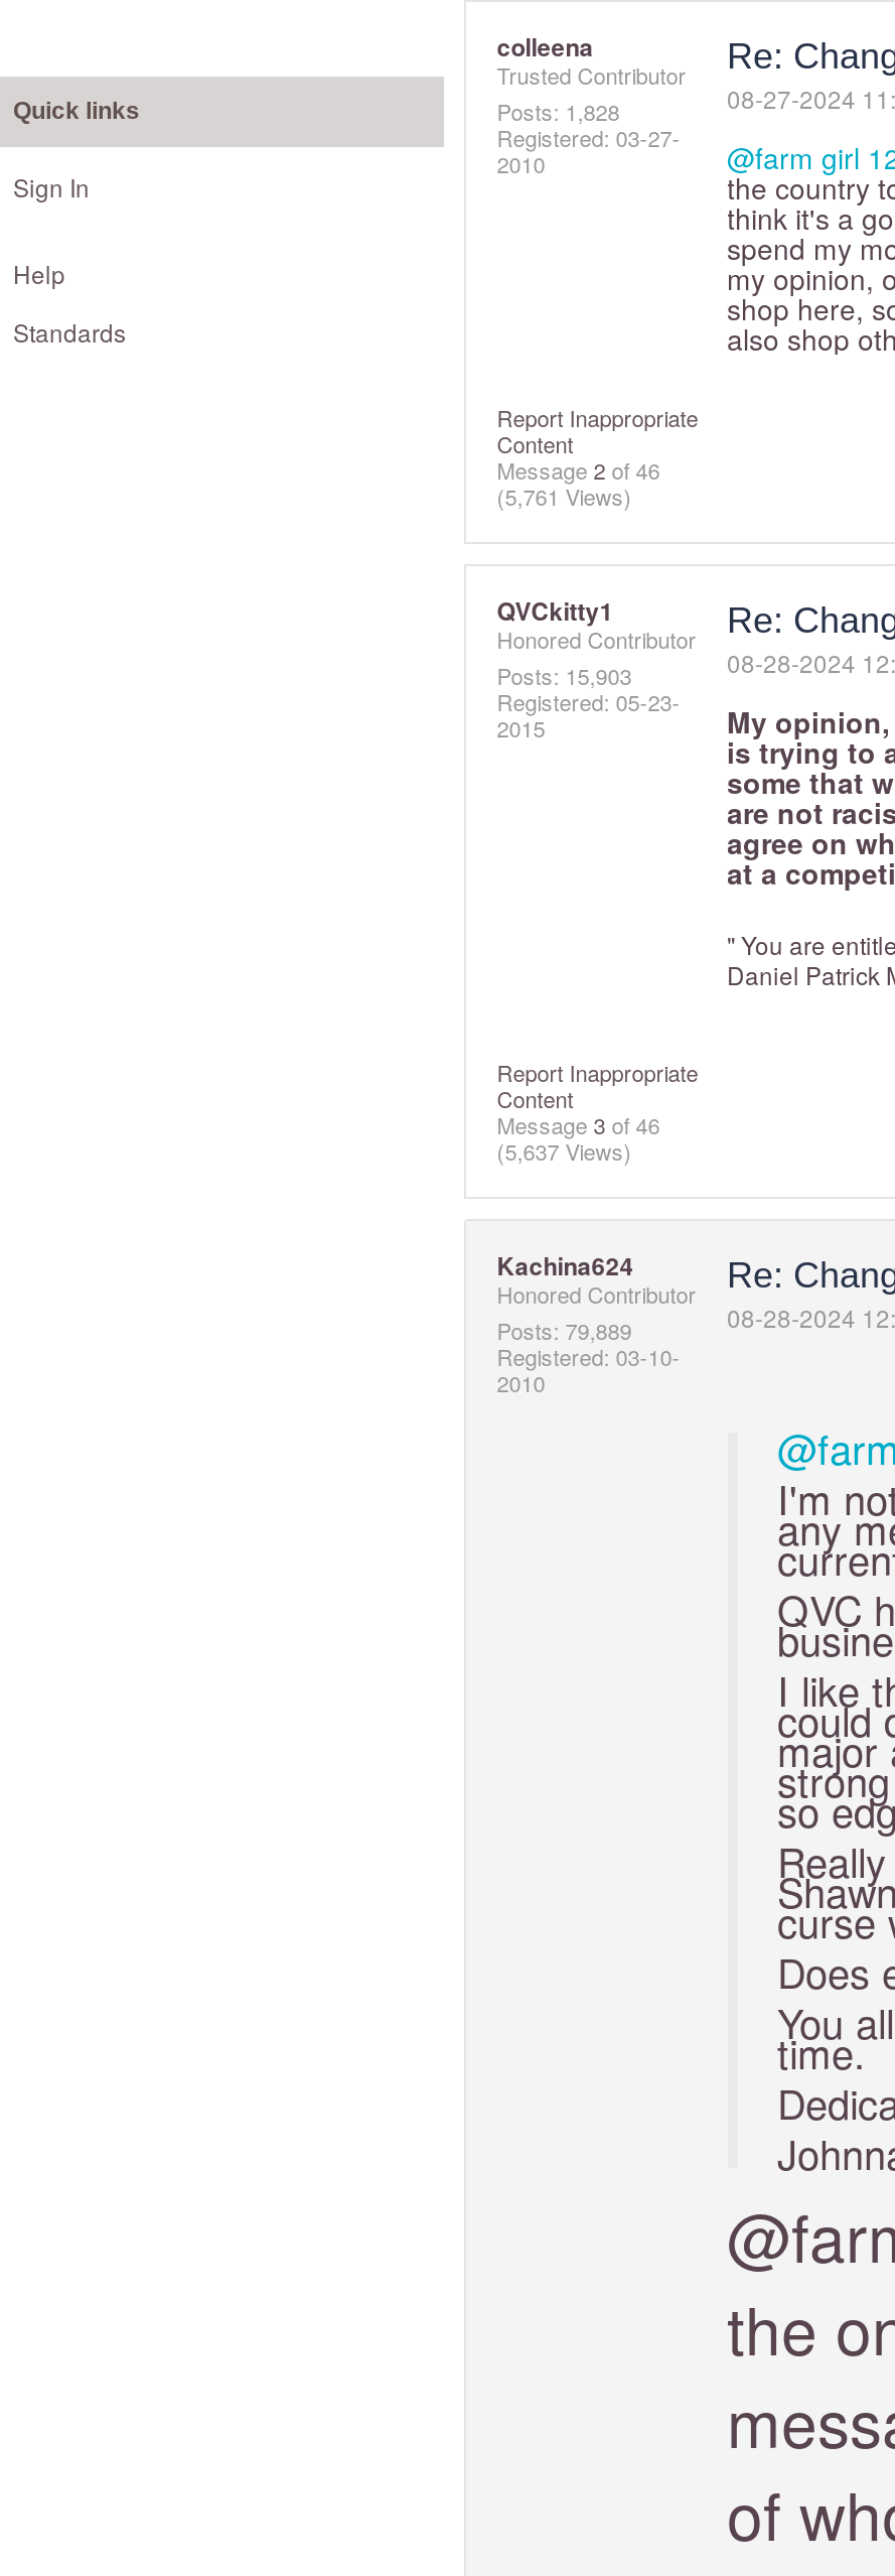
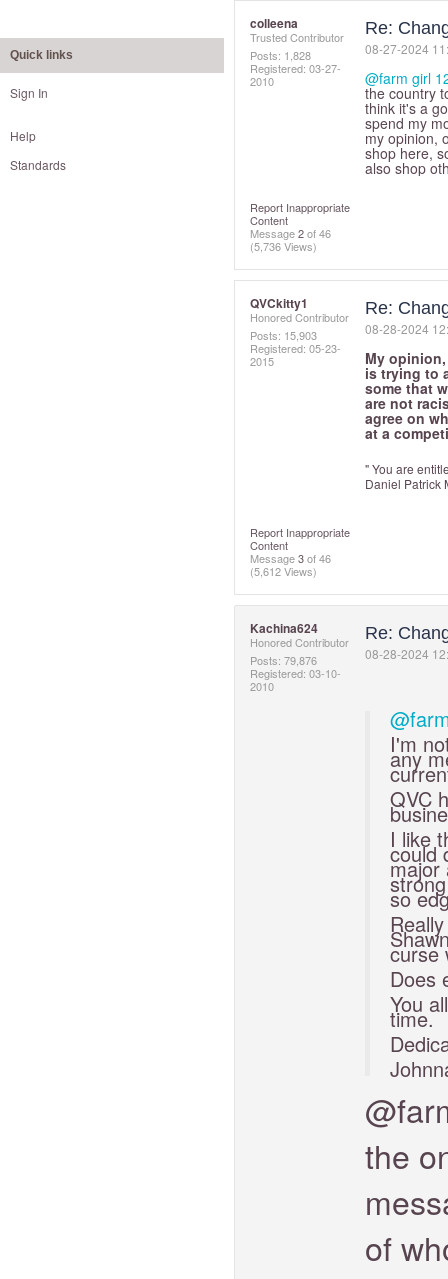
[497,480,632,512] (5,761 Views) -> [250,238,317,254] (5,736 Views)
[497,1134,632,1167] (5,637 Views) -> [250,563,317,579] (5,612 Views)
[497,1314,632,1346] Posts: 79,889 -> [250,652,317,668] Posts: 79,876

